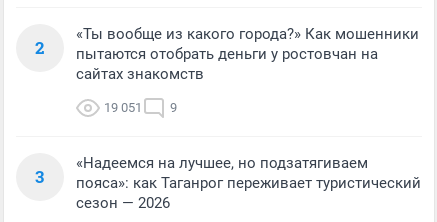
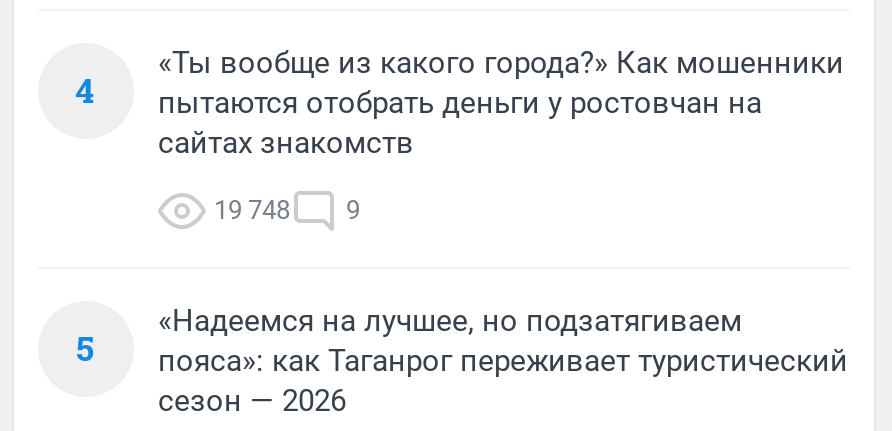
[35,36,378,63] 2 пытаются отобрать деньги у ростовчан на -> [75,67,762,121] 4 пытаются отобрать деньги у ростовчан на
[104,100,177,115] 19 051 9 -> [214,195,360,225] 19 748 9
[35,165,421,192] 3 пояса»: как Таганрог переживает туристический -> [76,325,848,379] 5 пояса»: как Таганрог переживает туристический

